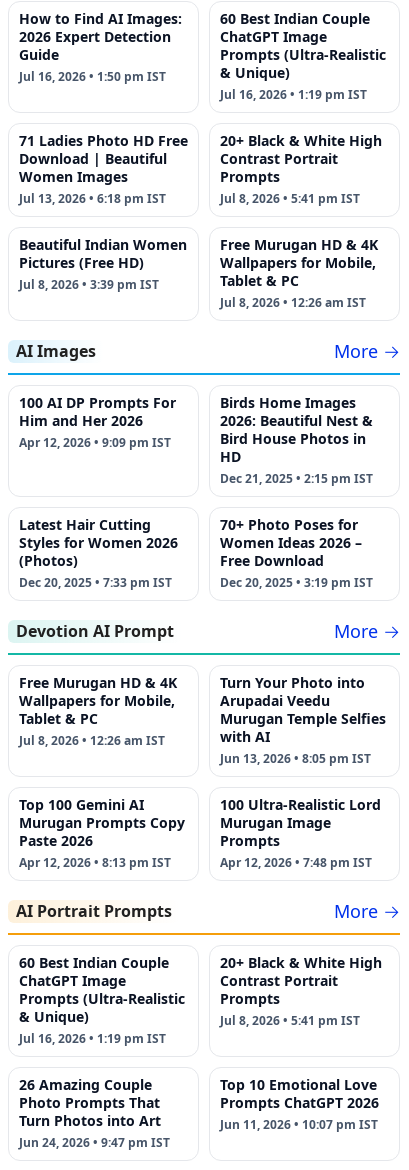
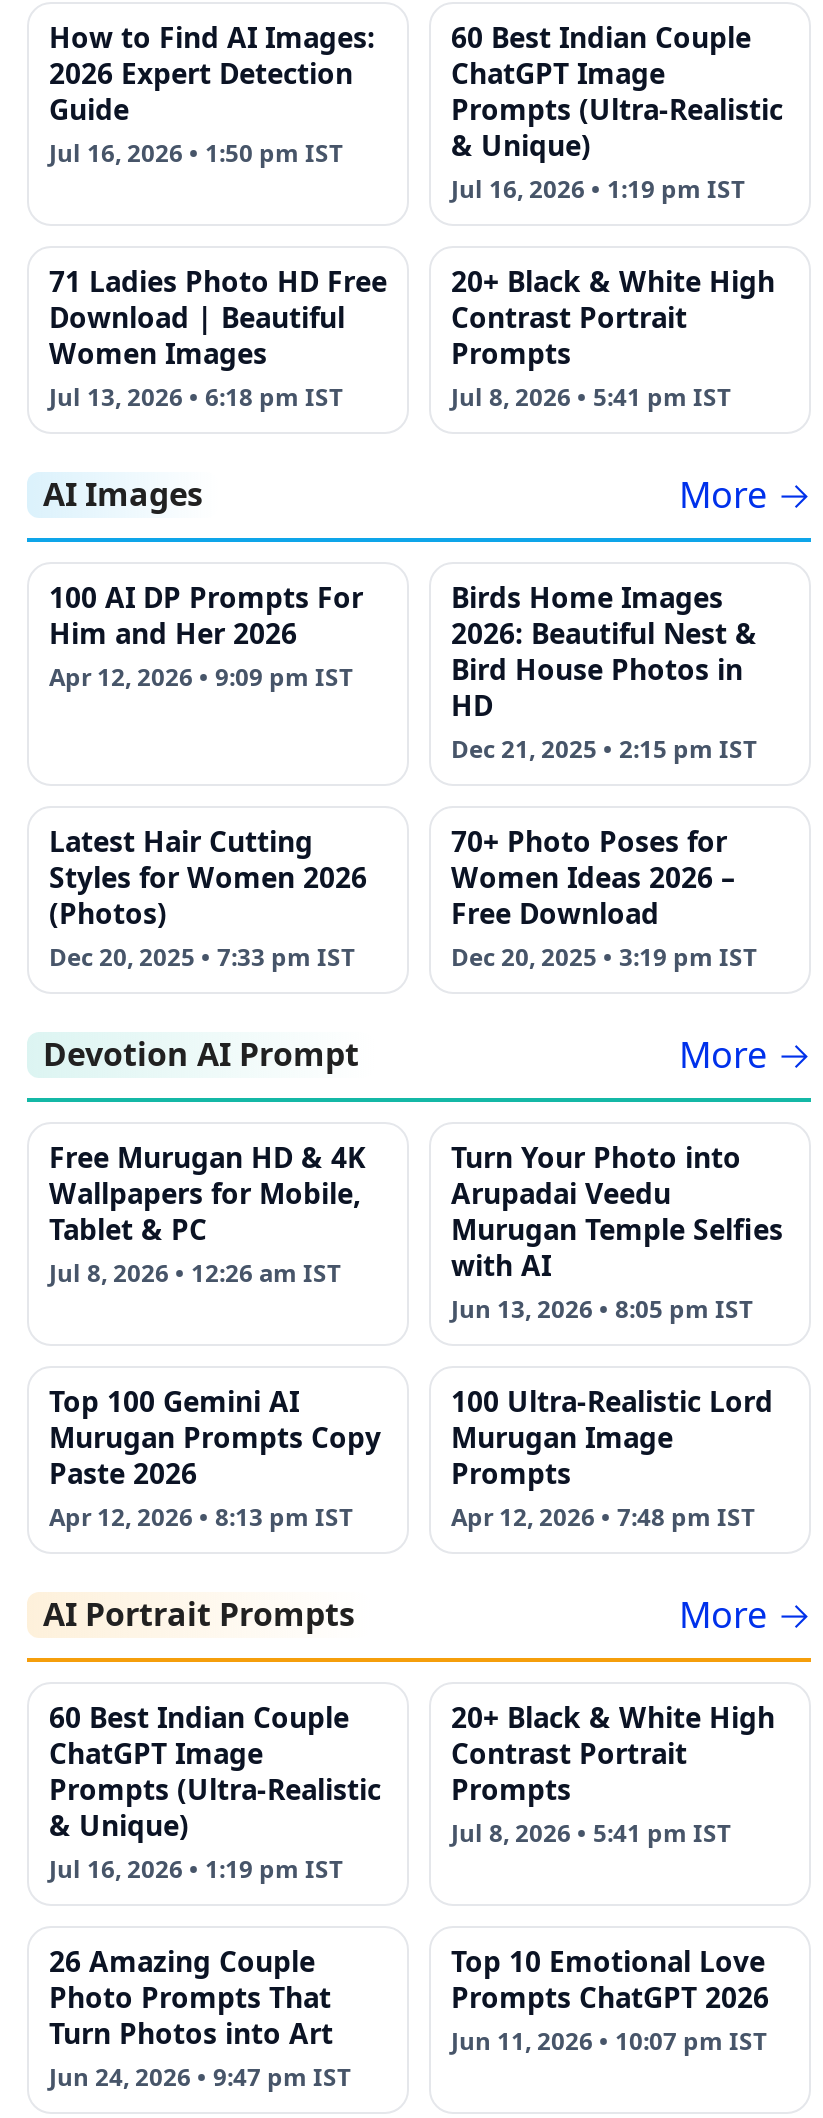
[19,235,187,293] Beautiful Indian Women | Pictures (Free HD) | Jul 8, 2026 • 3:39 pm IST -> none
[220,235,378,311] Free Murugan HD & 4K | Wallpapers for Mobile, | Tablet & PC | Jul 8, 2026 • 12:26 am IST -> none

